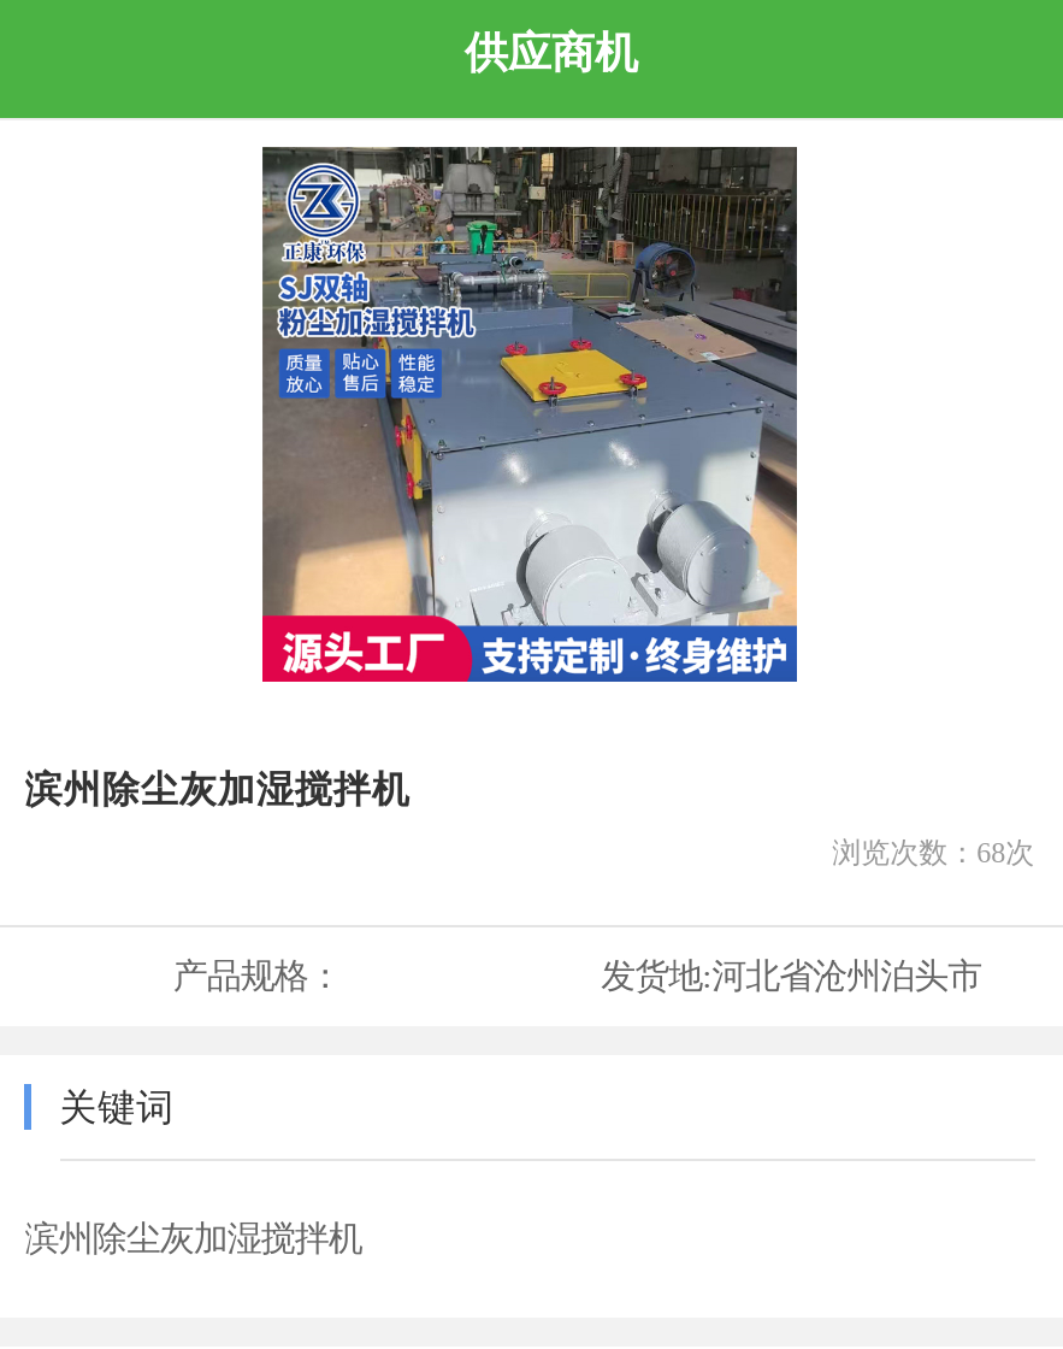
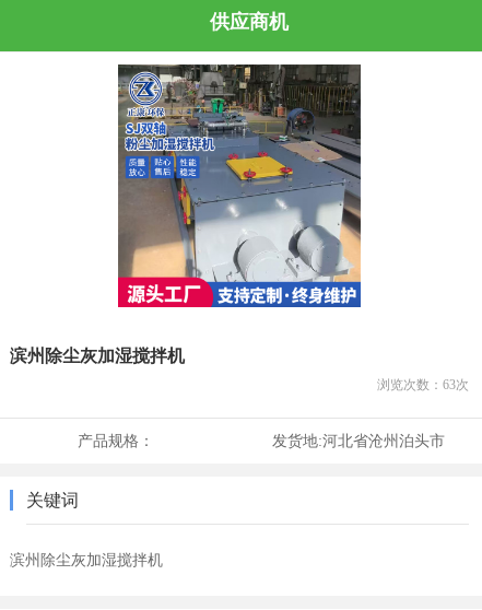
[832,835,1035,869] 浏览次数：68次 -> [377,377,469,392] 浏览次数：63次

